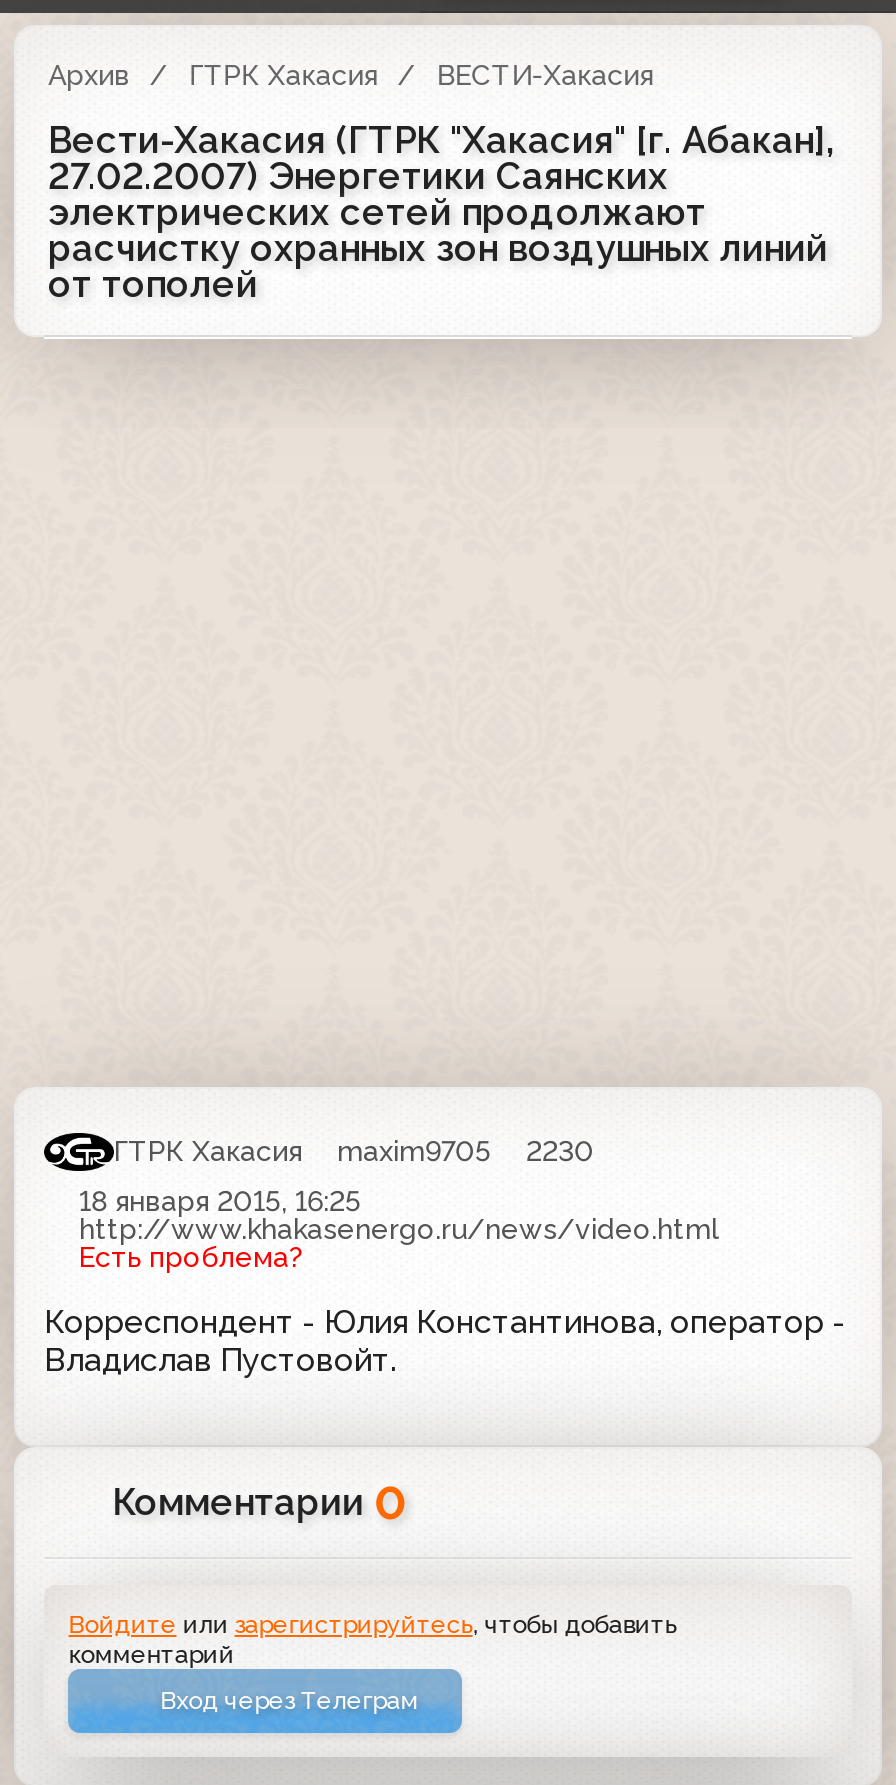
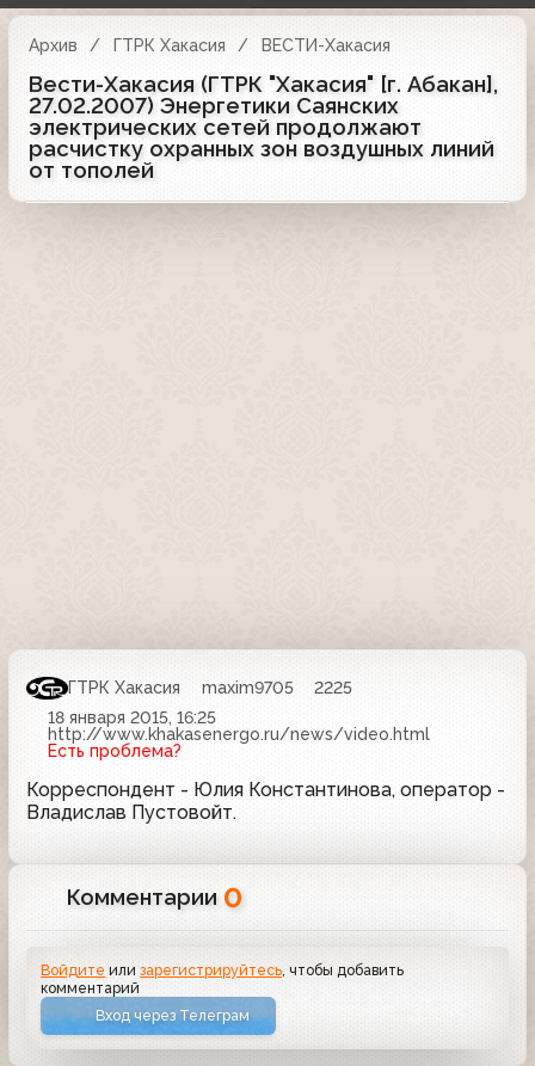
[114,1135,594,1167] ГТРК Хакасия maxim9705 2230 -> [68,678,352,697] ГТРК Хакасия maxim9705 2225

